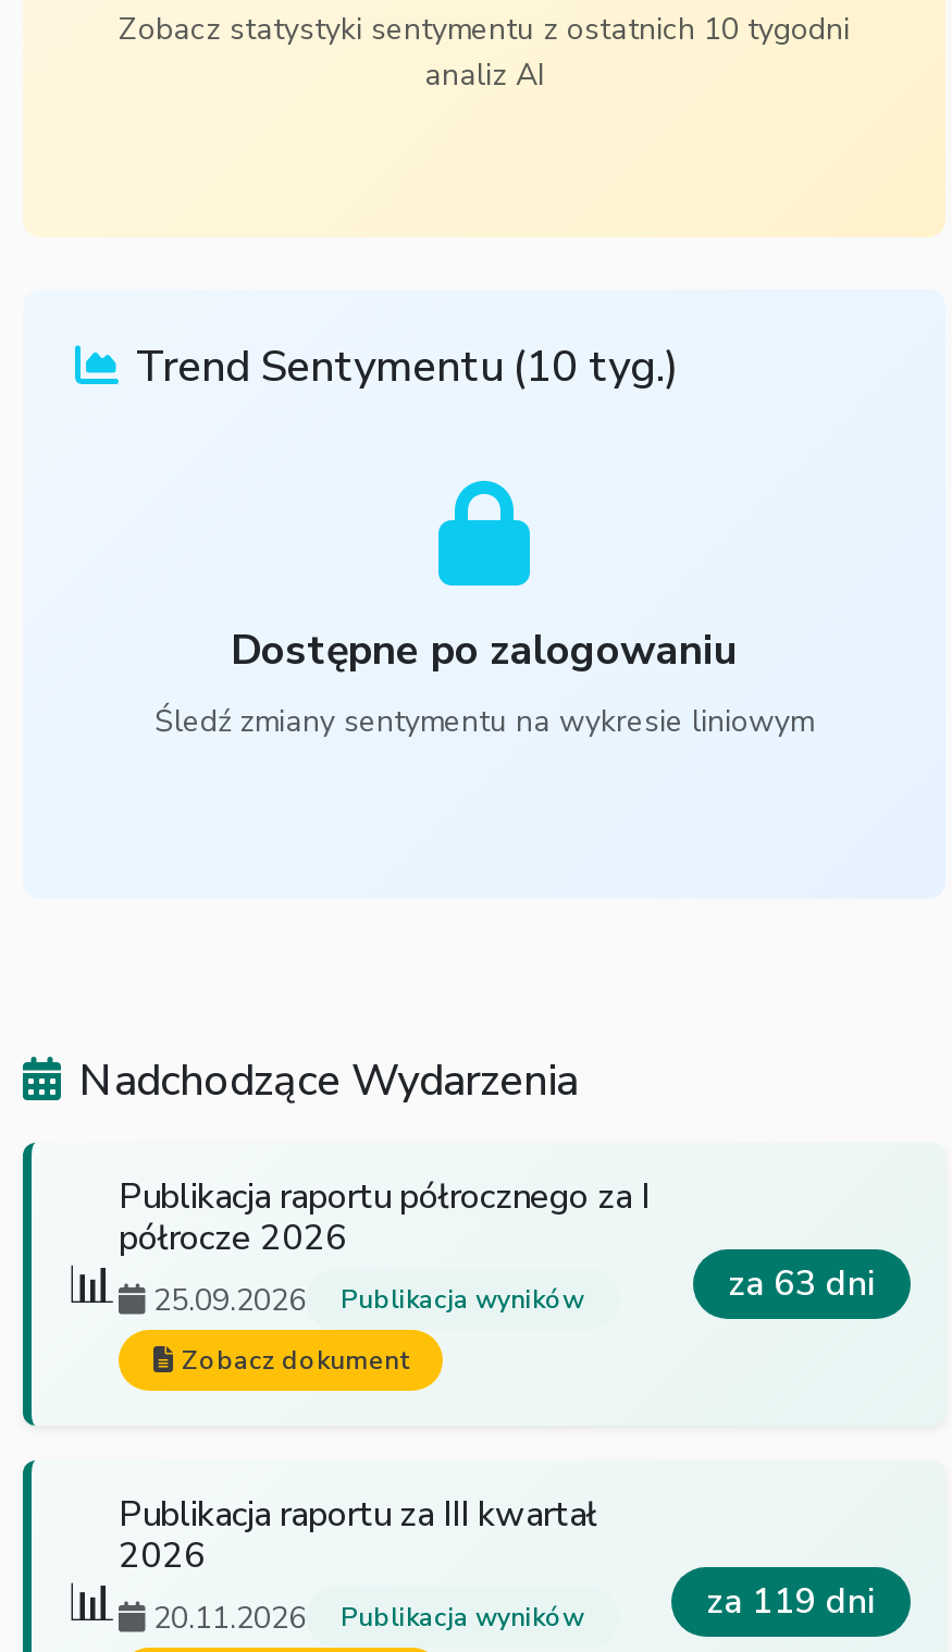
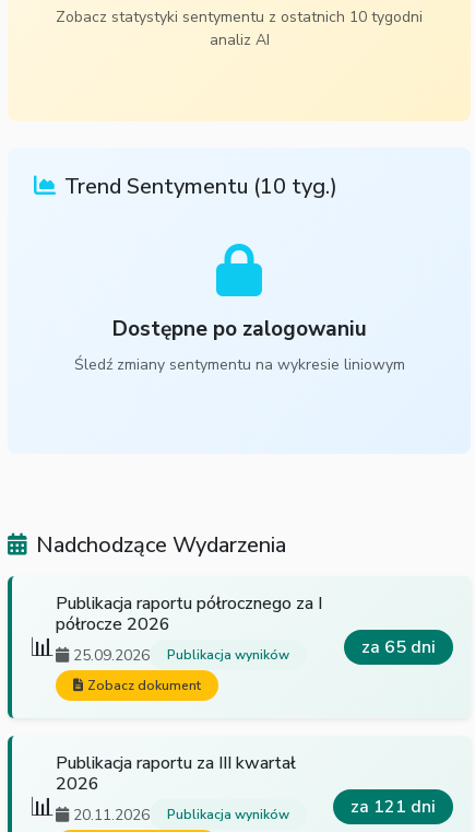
[728,1261,876,1309] za 63 dni -> [361,636,436,660] za 65 dni
[706,1579,876,1627] za 119 dni -> [351,795,436,819] za 121 dni

